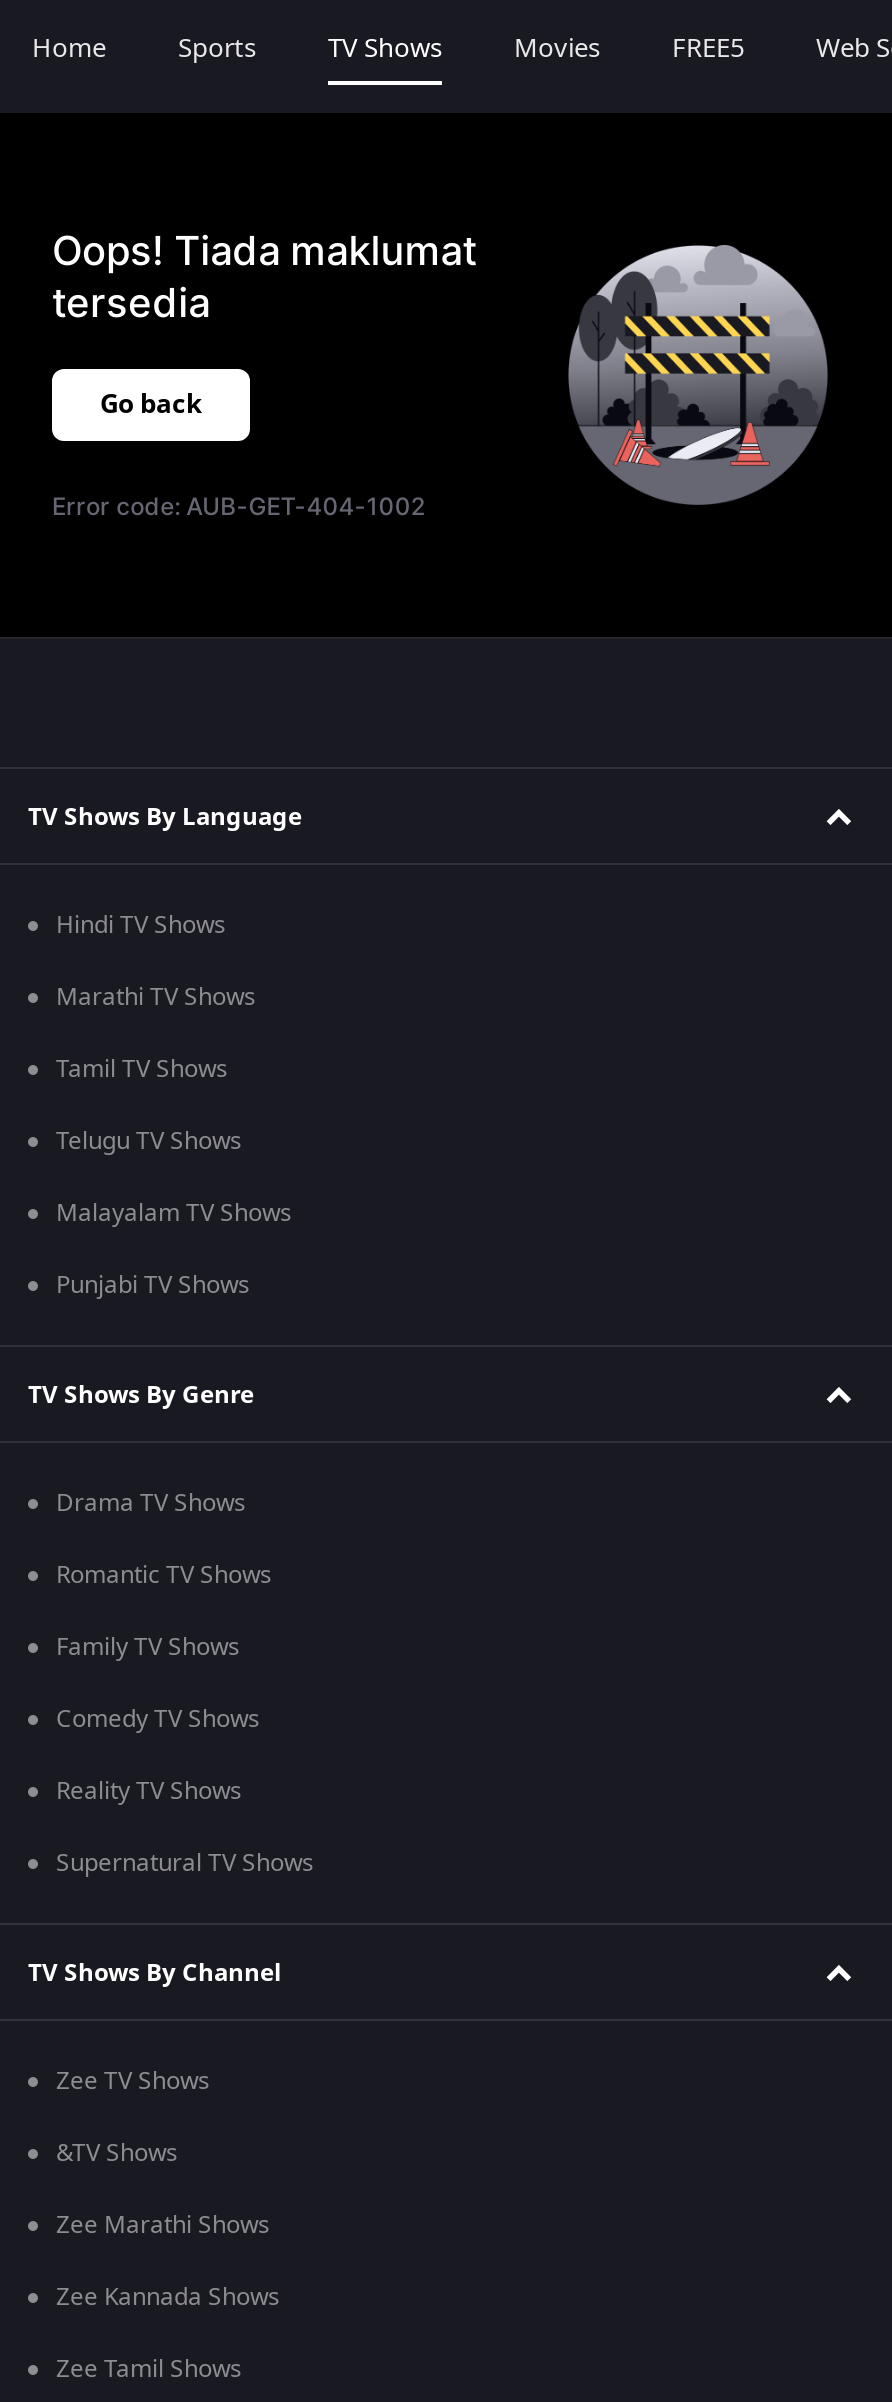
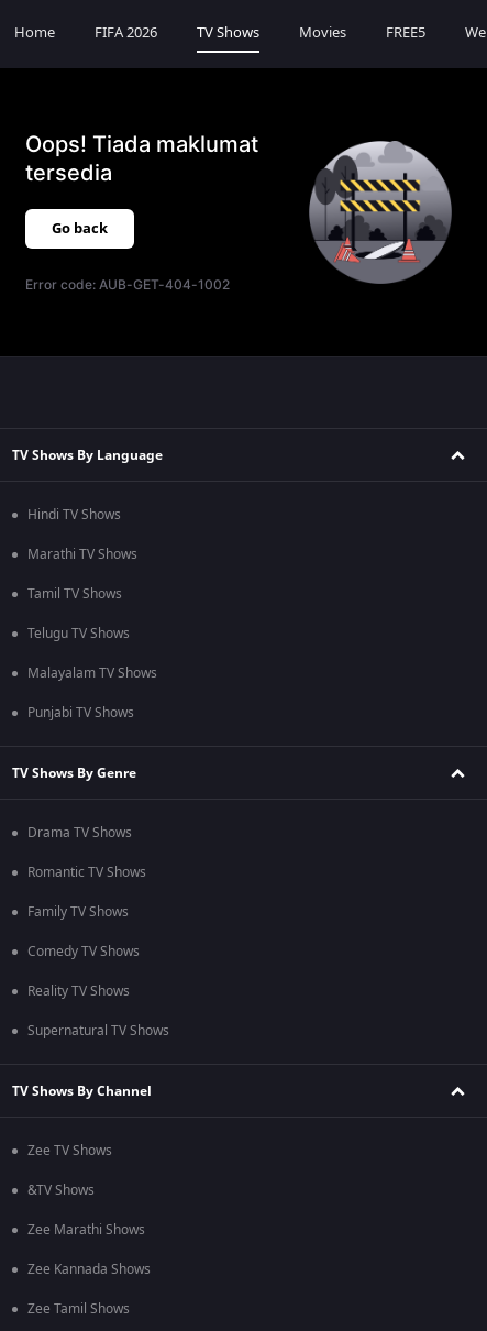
[178,29,256,67] Sports -> [95,22,157,43] FIFA 2026

